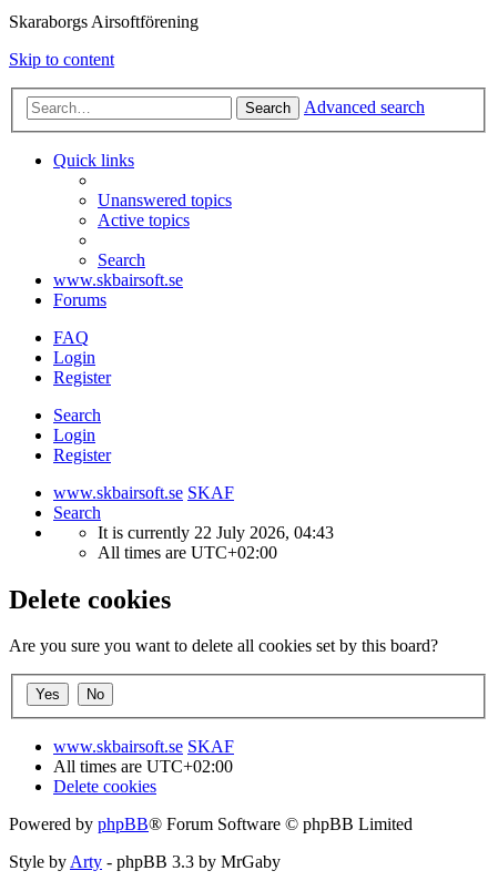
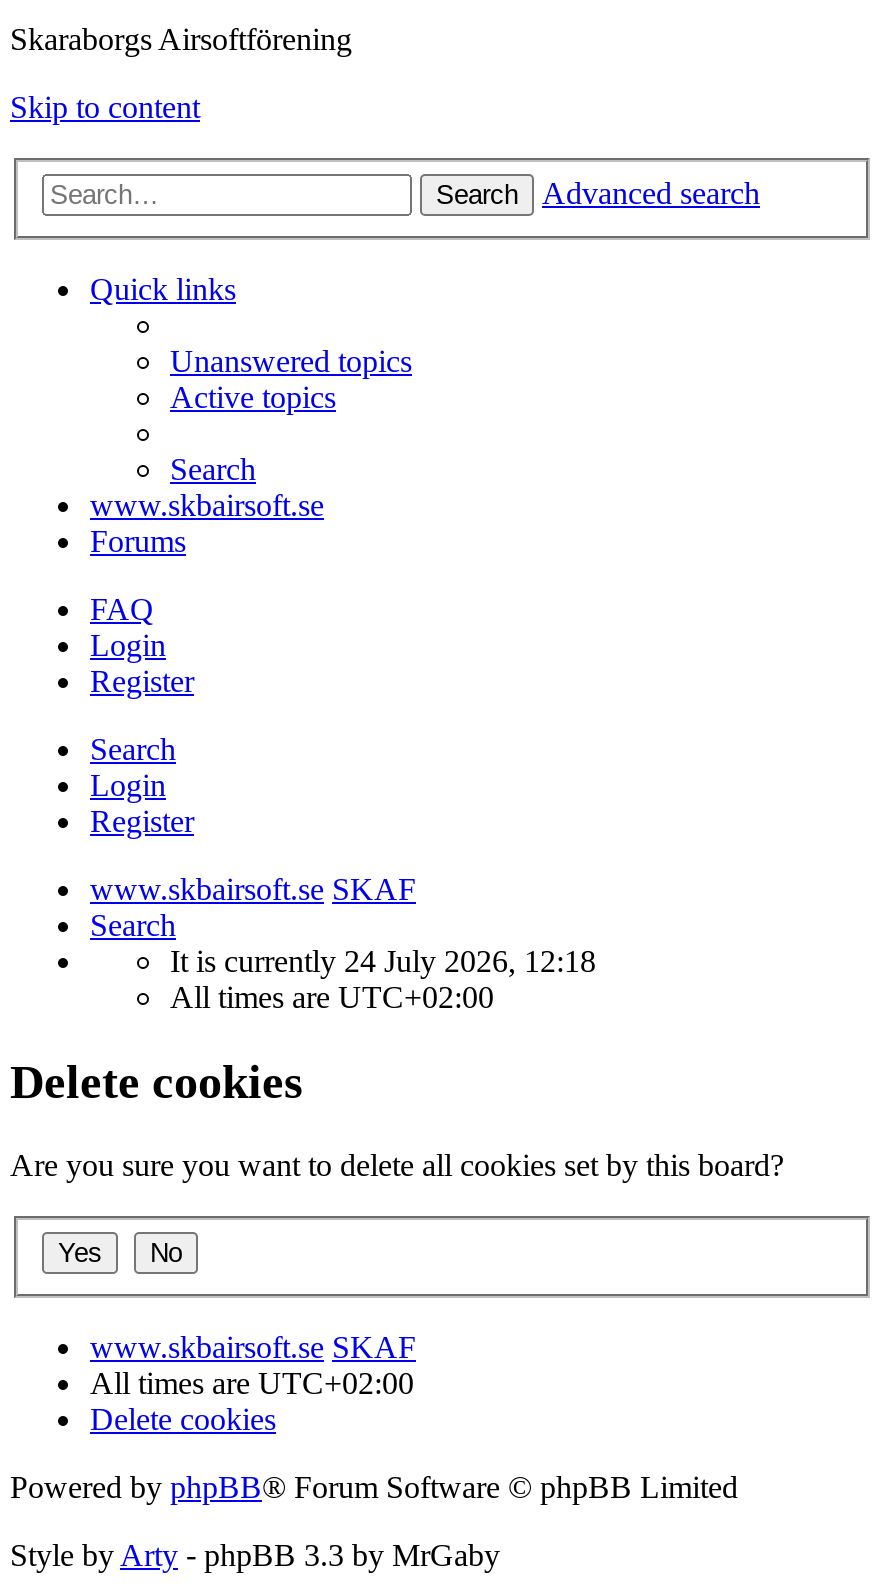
[98,523,334,541] It is currently 22 July 2026, 04:43 -> [170,943,596,977] It is currently 24 July 2026, 12:18

